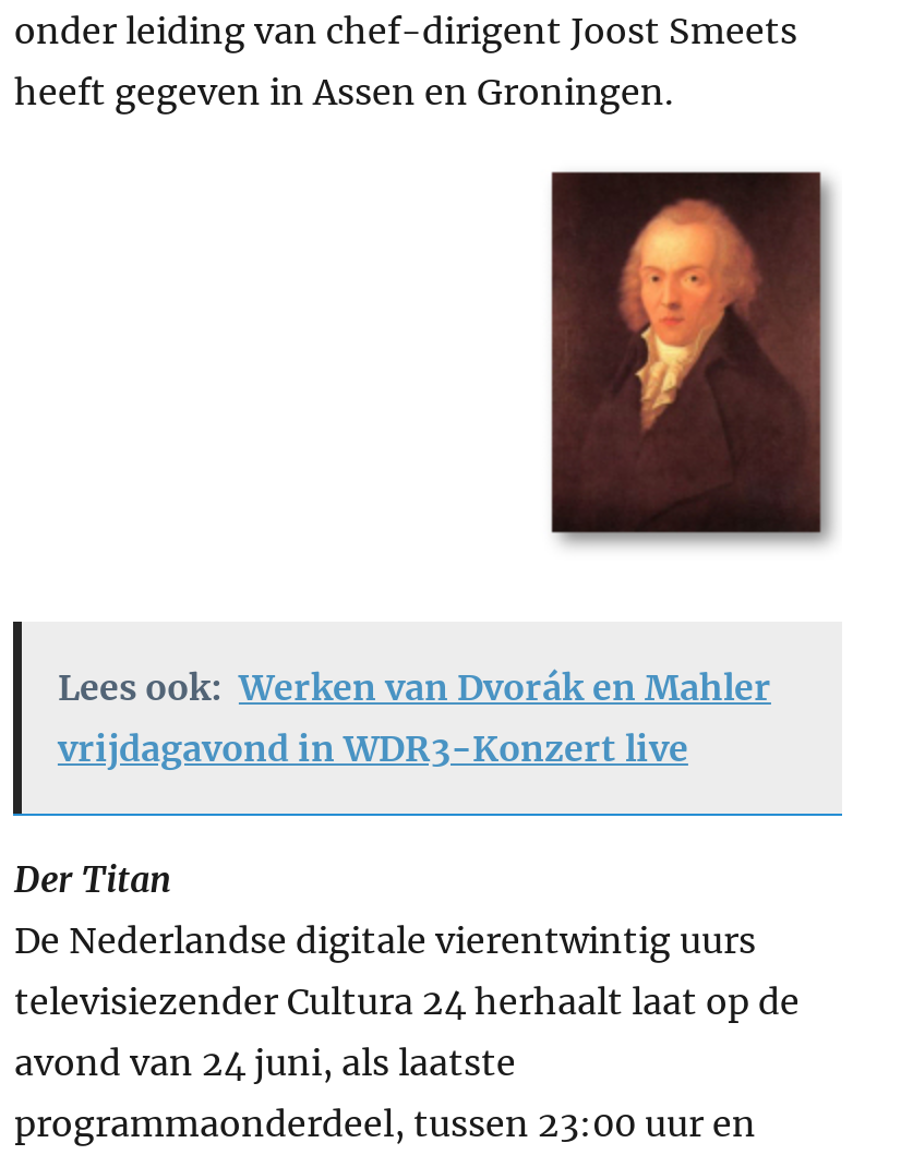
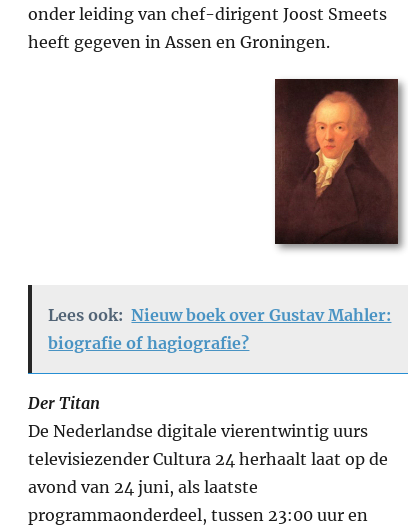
[58,665,771,770] Lees ook: Werken van Dvorák en Mahler | vrijdagavond in WDR3-Konzert live -> [48,305,391,353] Lees ook: Nieuw boek over Gustav Mahler: | biografie of hagiografie?

